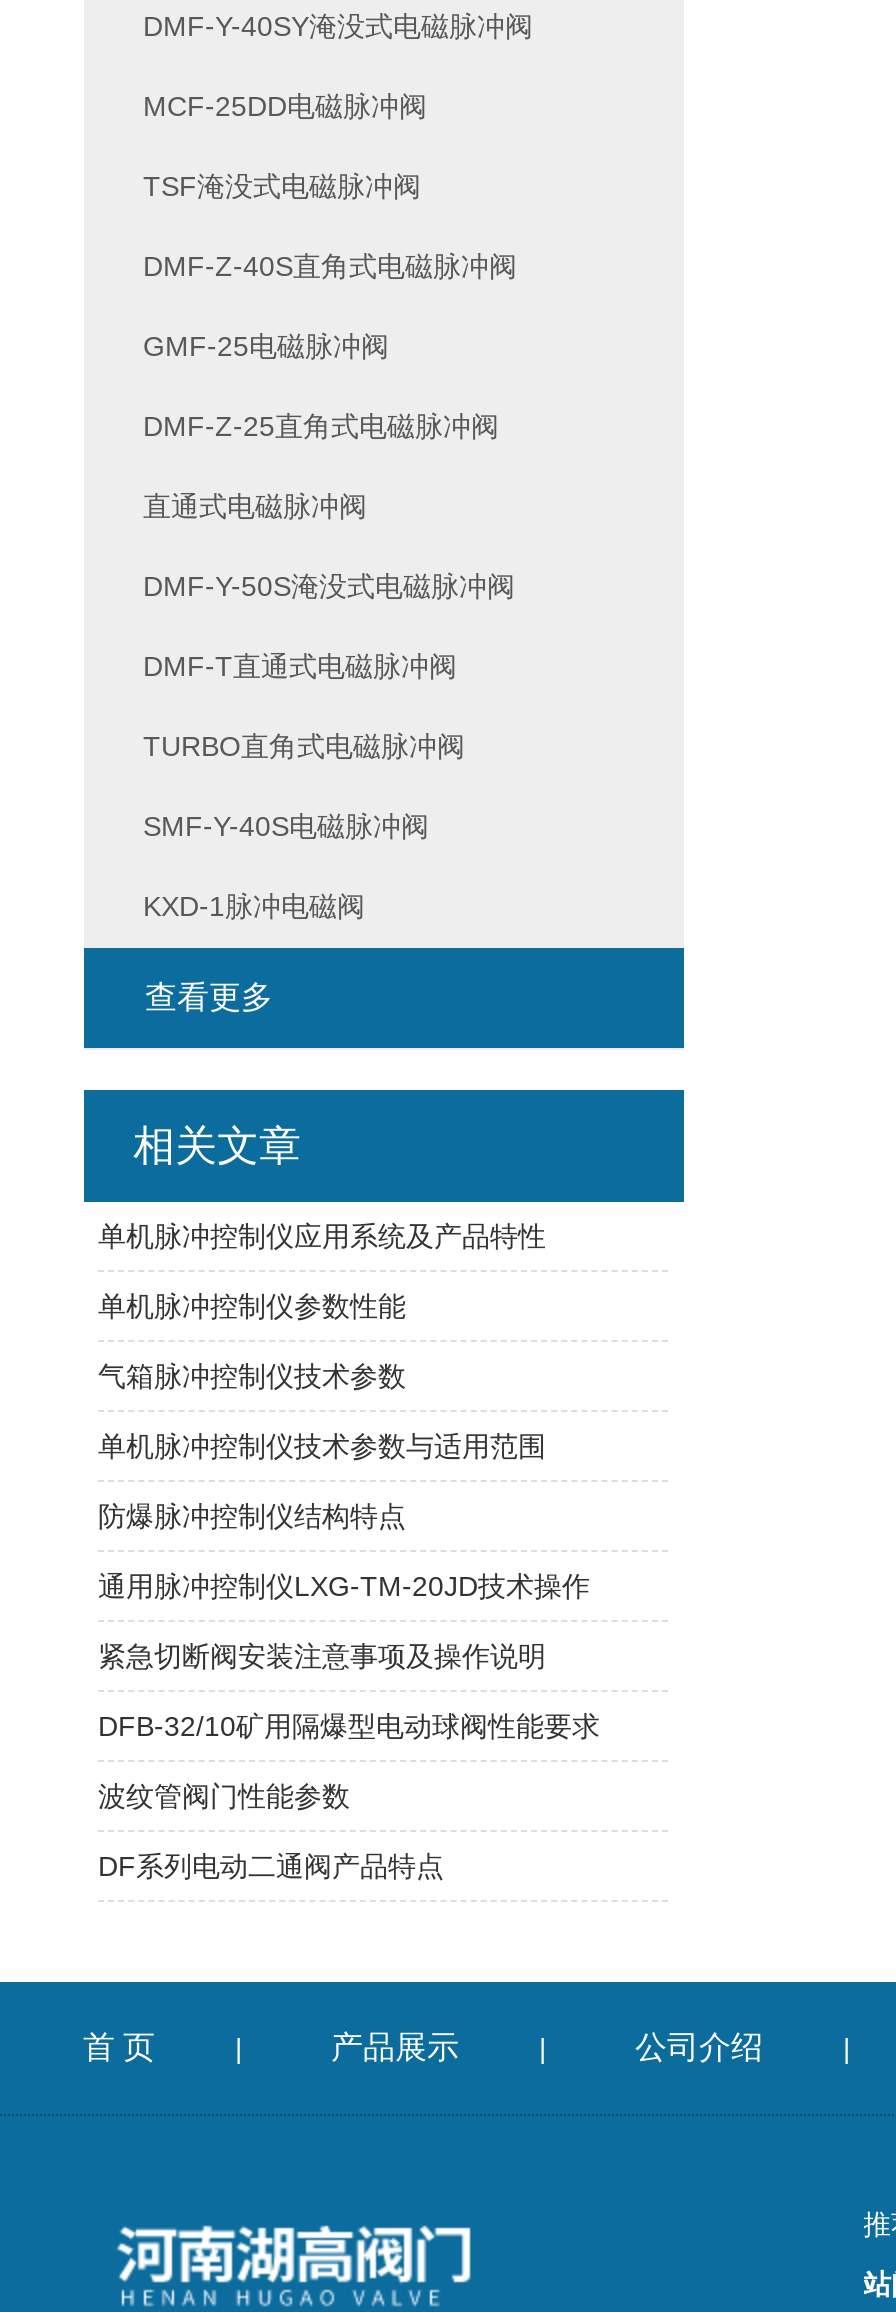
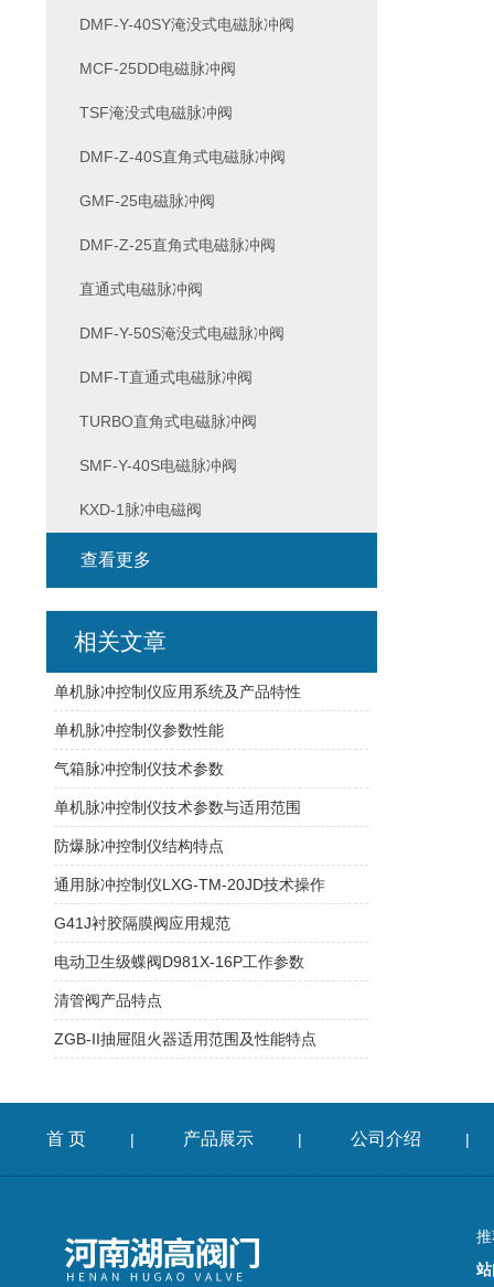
[98,1640,546,1672] 紧急切断阀安装注意事项及操作说明 -> [54,914,230,932] G41J衬胶隔膜阀应用规范
[98,1710,600,1742] DFB-32/10矿用隔爆型电动球阀性能要求 -> [54,953,304,970] 电动卫生级蝶阀D981X-16P工作参数
[98,1780,350,1812] 波纹管阀门性能参数 -> [54,991,162,1009] 清管阀产品特点
[98,1850,444,1882] DF系列电动二通阀产品特点 -> [54,1030,316,1048] ZGB-II抽屉阻火器适用范围及性能特点

